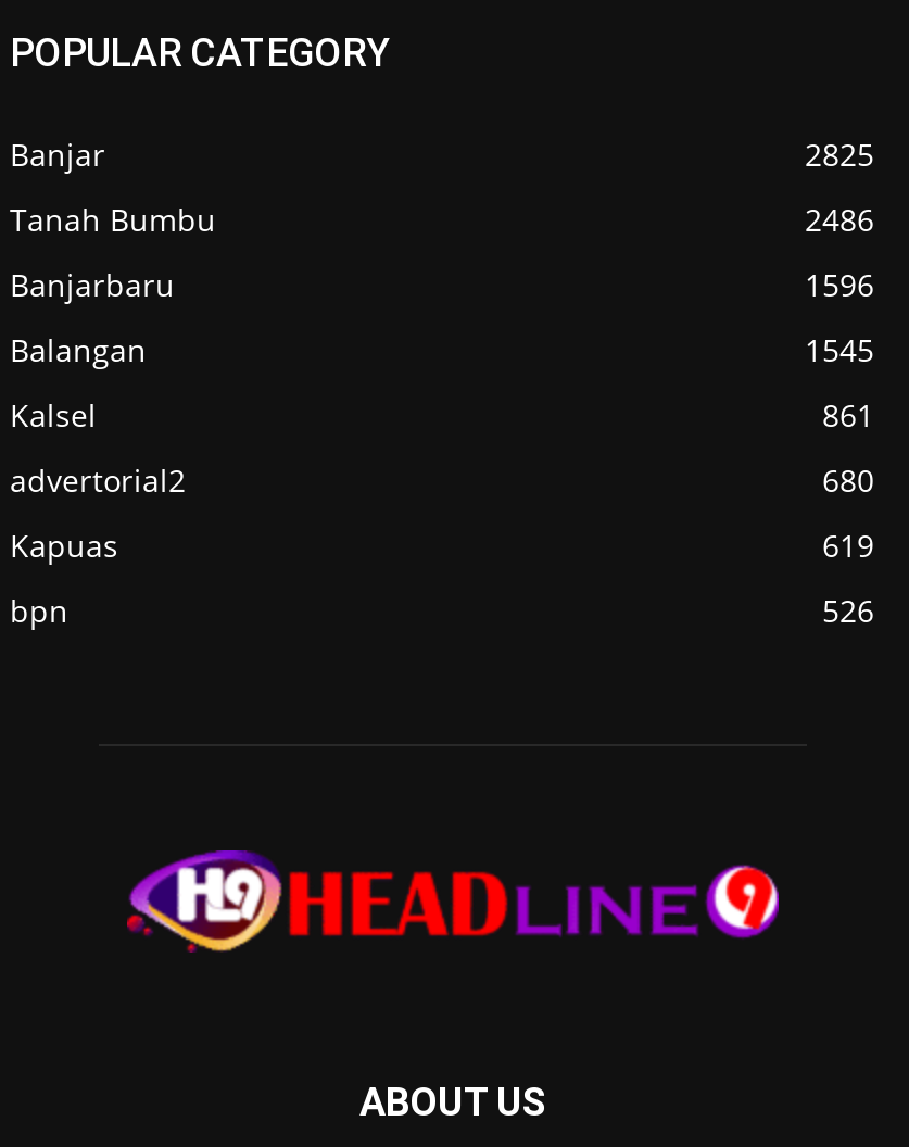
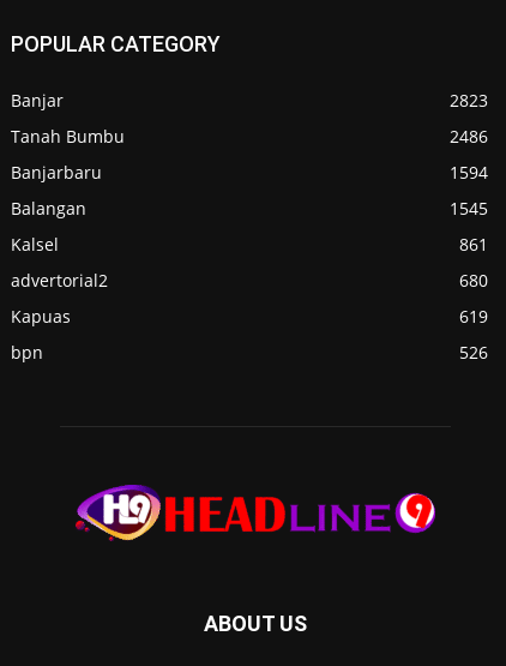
[805,133,874,174] 2825 -> [450,89,488,111] 2823
[805,264,874,305] 1596 -> [450,161,488,183] 1594

